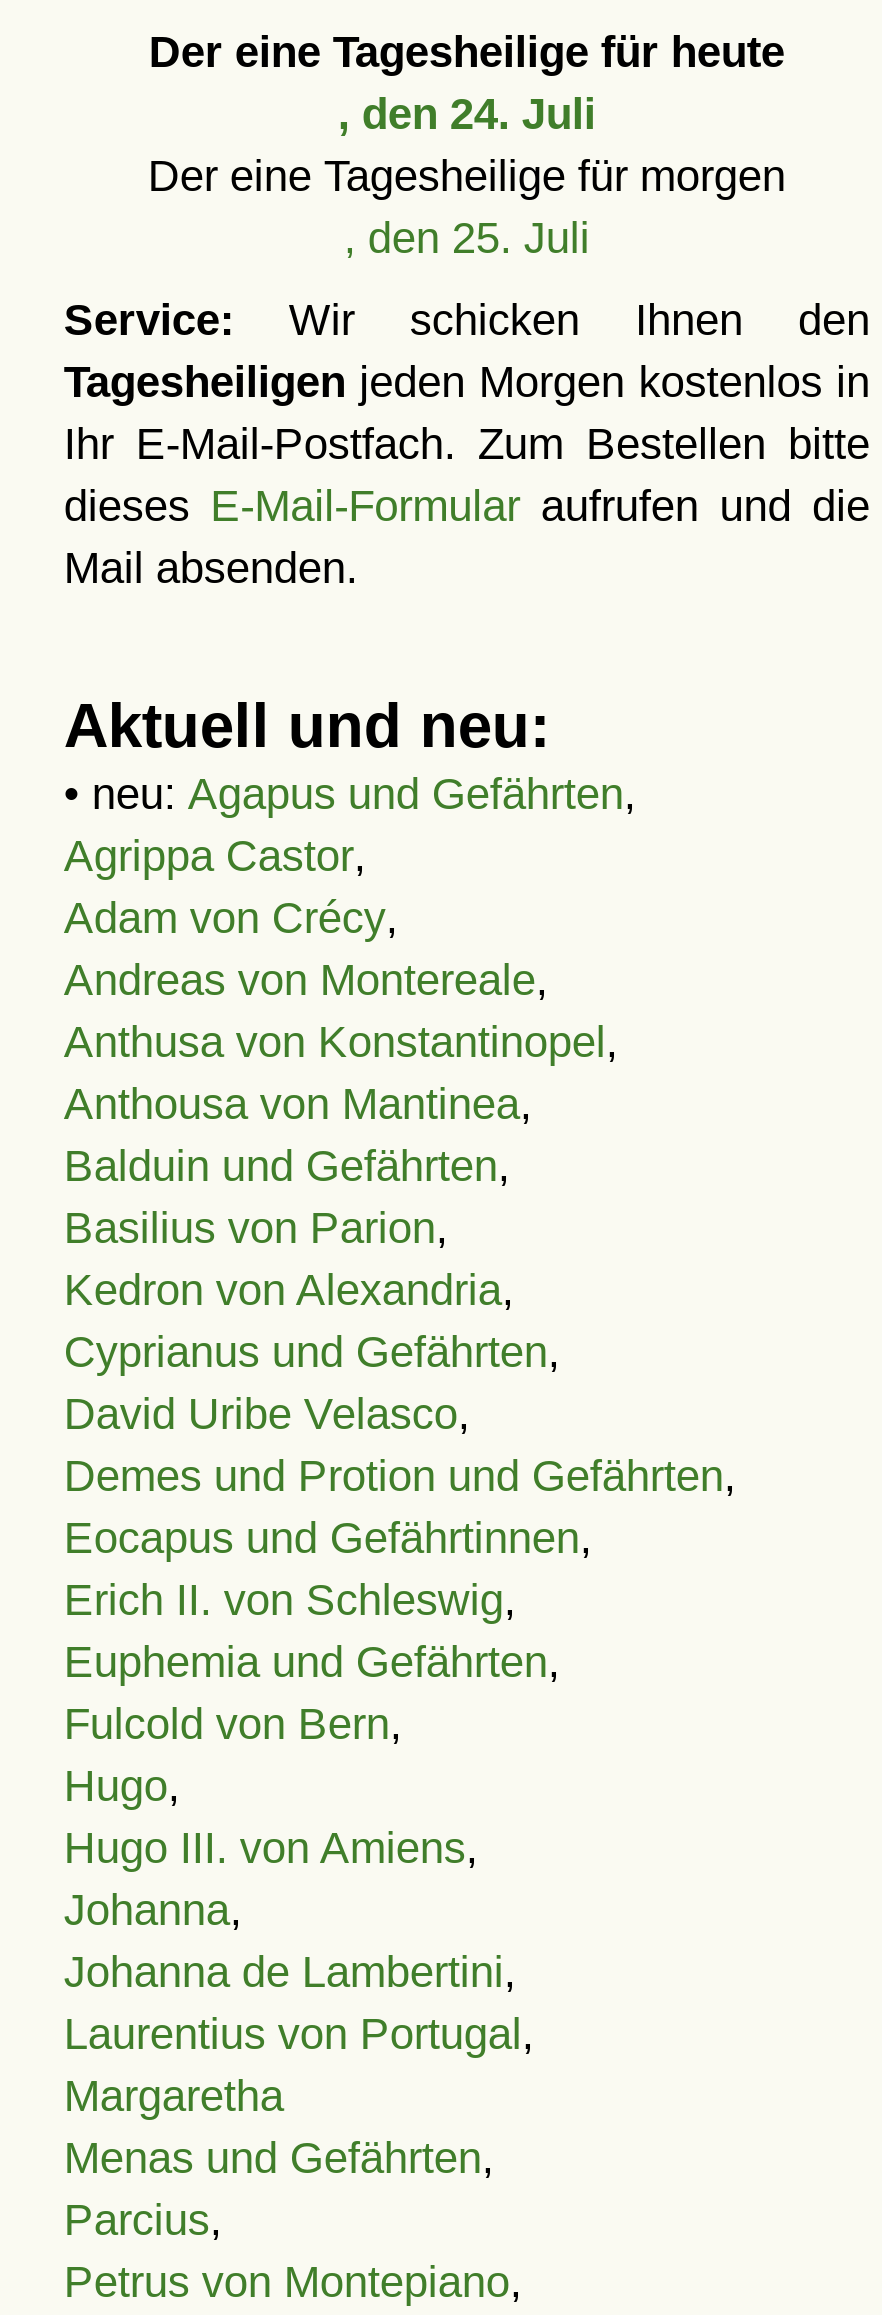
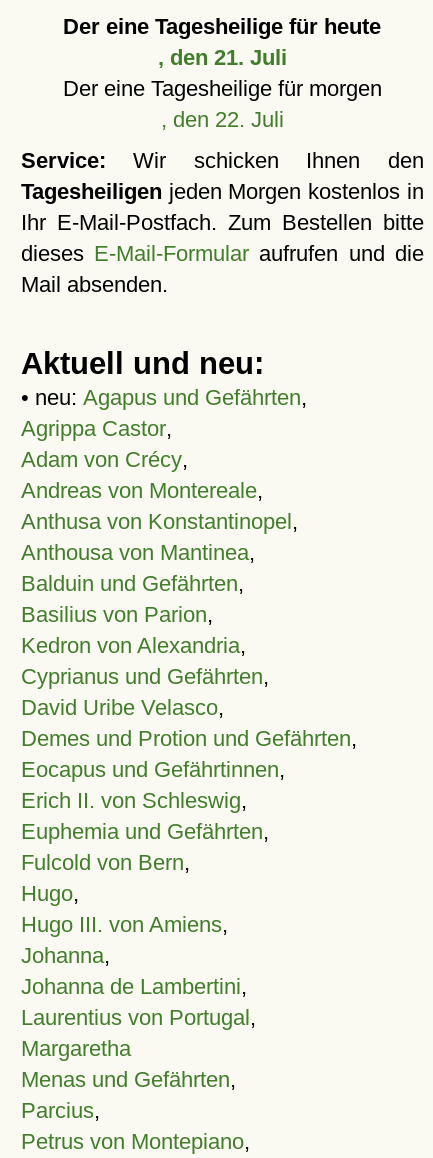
[338,89,596,139] , den 24. Juli -> [158,45,287,70] , den 21. Juli
[344,213,590,263] , den 25. Juli -> [161,107,284,132] , den 22. Juli

